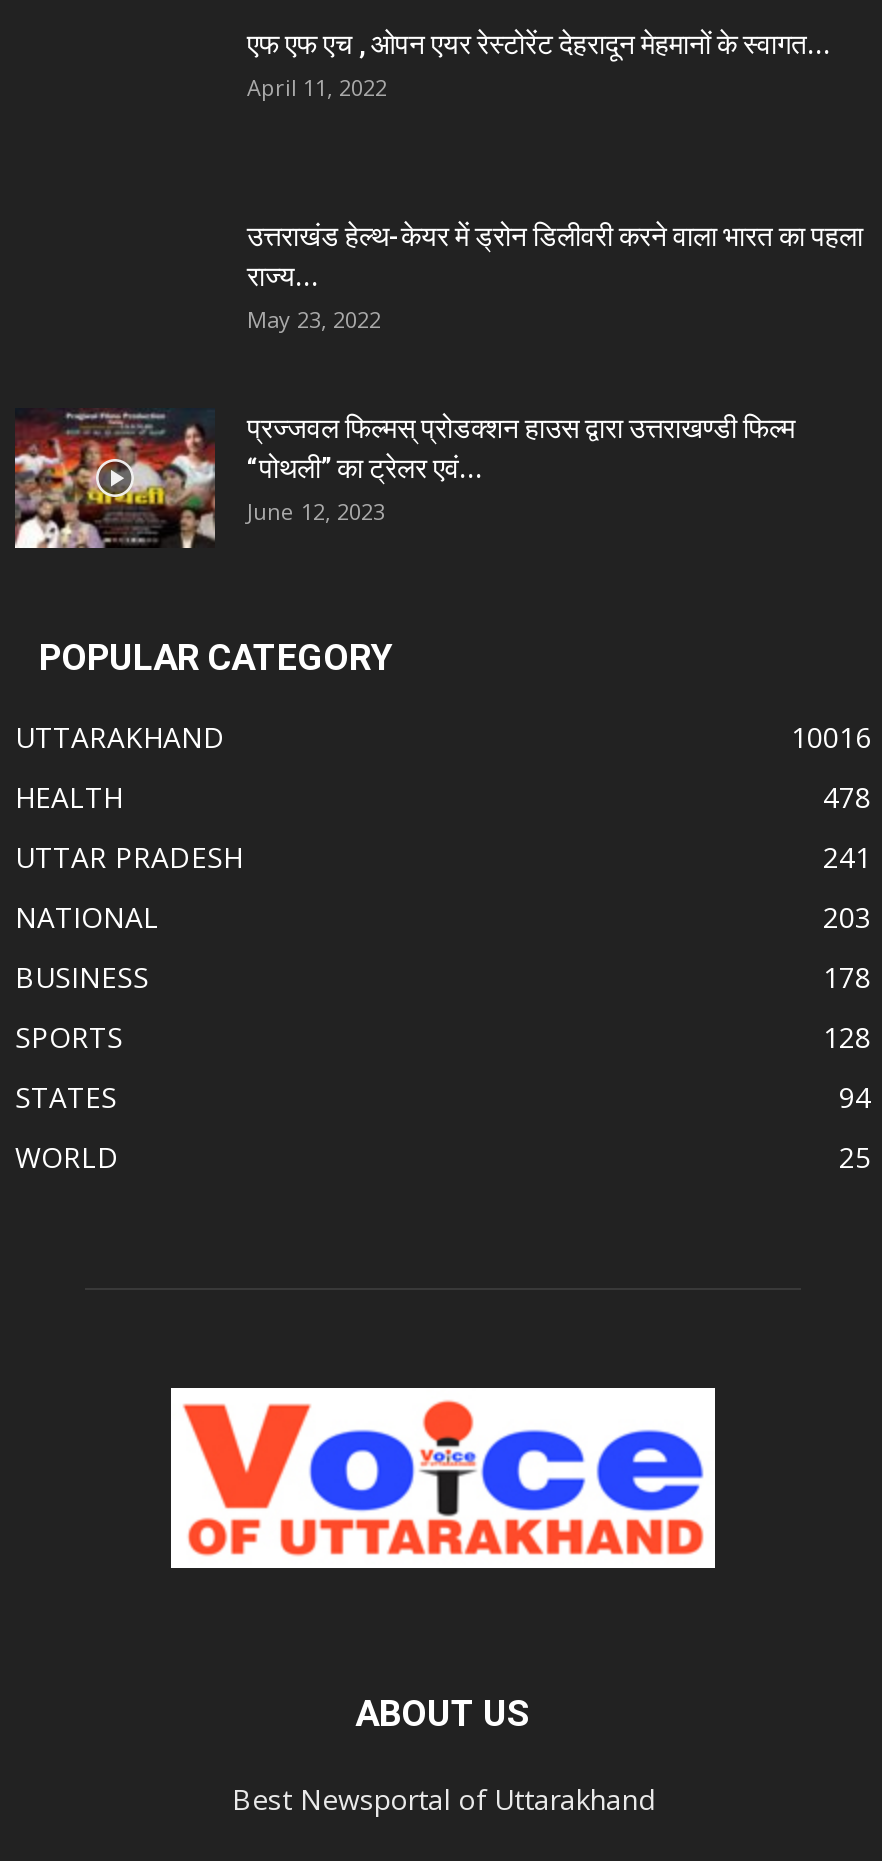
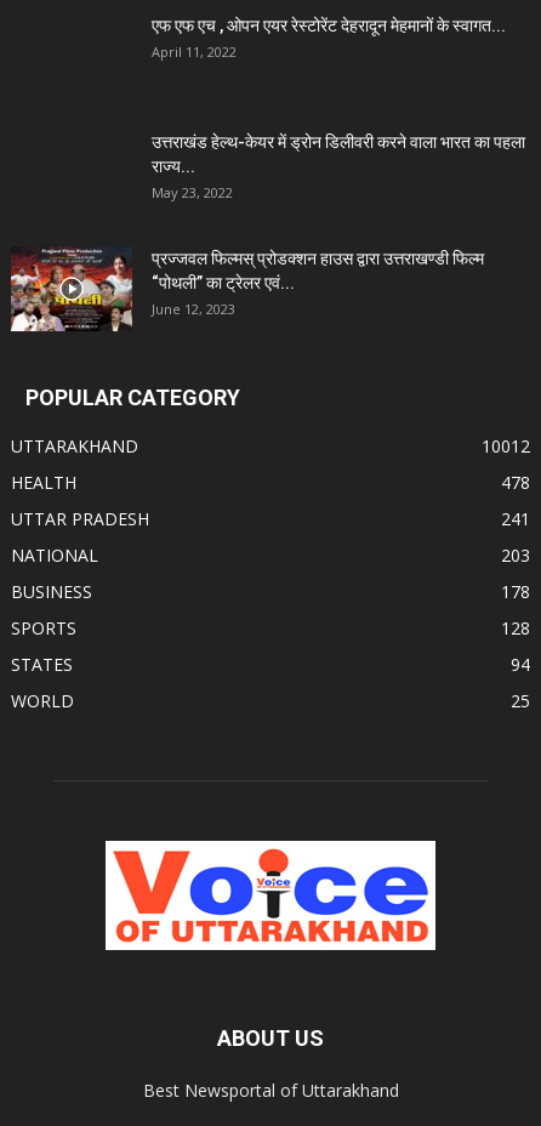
[791,718,871,756] 10016 -> [482,434,530,457] 10012

